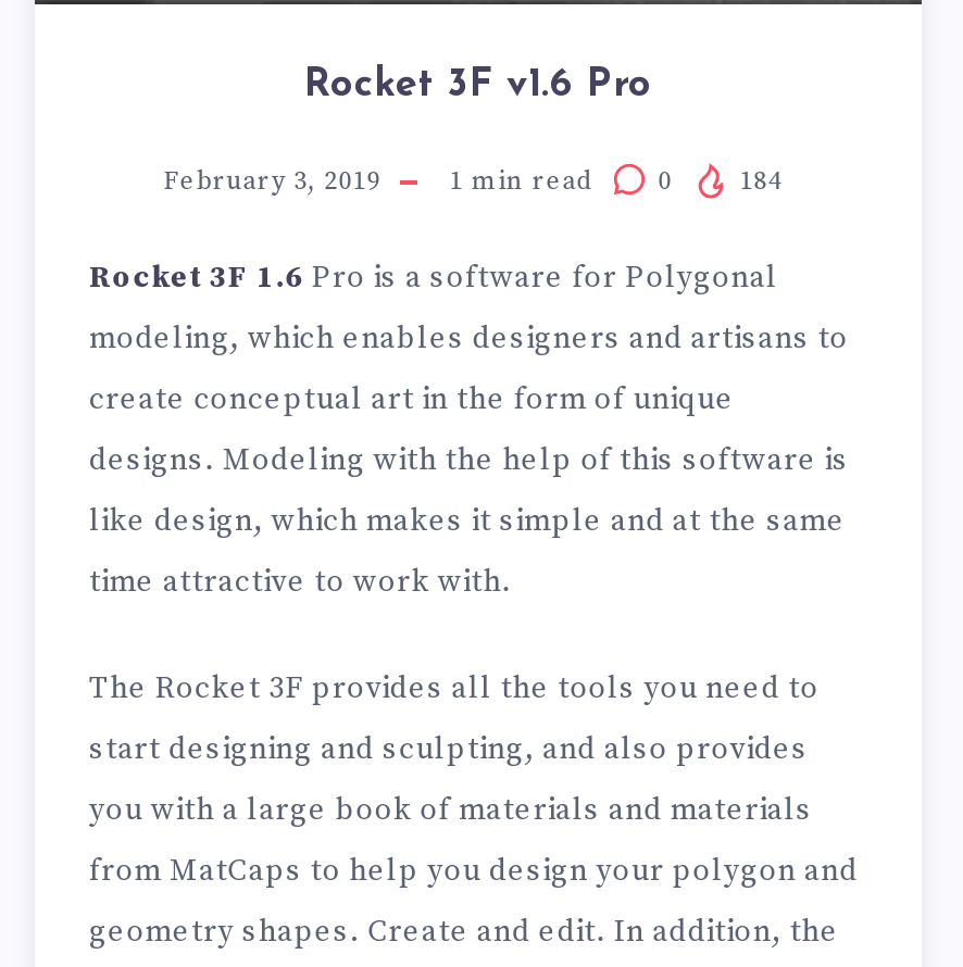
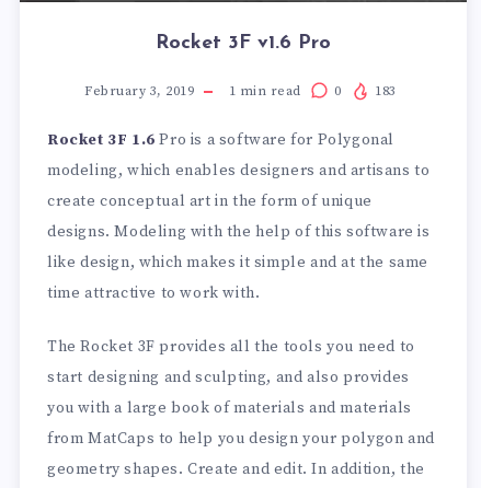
[450,165,782,198] 1 min read 0 184 -> [229,83,396,100] 1 min read 0 183

